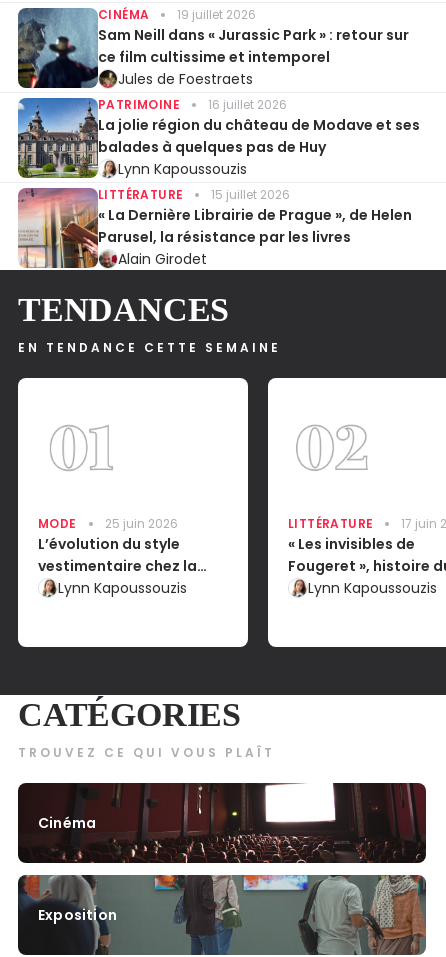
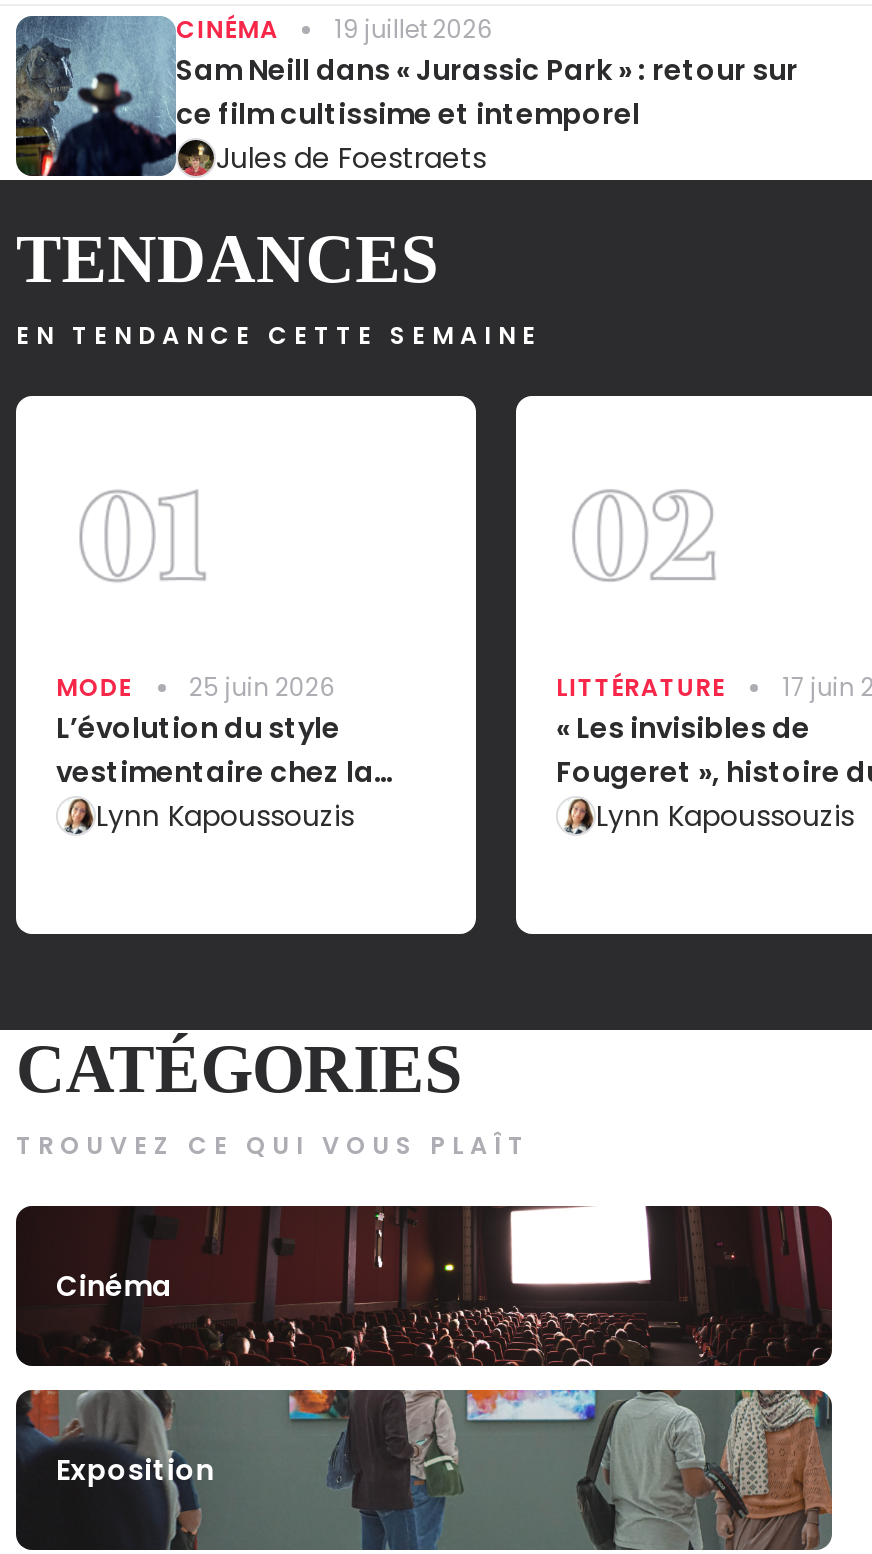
[17,96,420,269] [image] | PATRIMOINE | 16 juillet 2026 | La jolie région du château de Modave et ses | balades à quelques pas de Huy | Lynn Kapoussouzis | LITTÉRATURE | 15 juillet 2026 | « La Dernière Librairie de Prague », de Helen | Parusel, la résistance par les livres | Alain Girodet -> none
[17,188,104,269] [image] -> none

